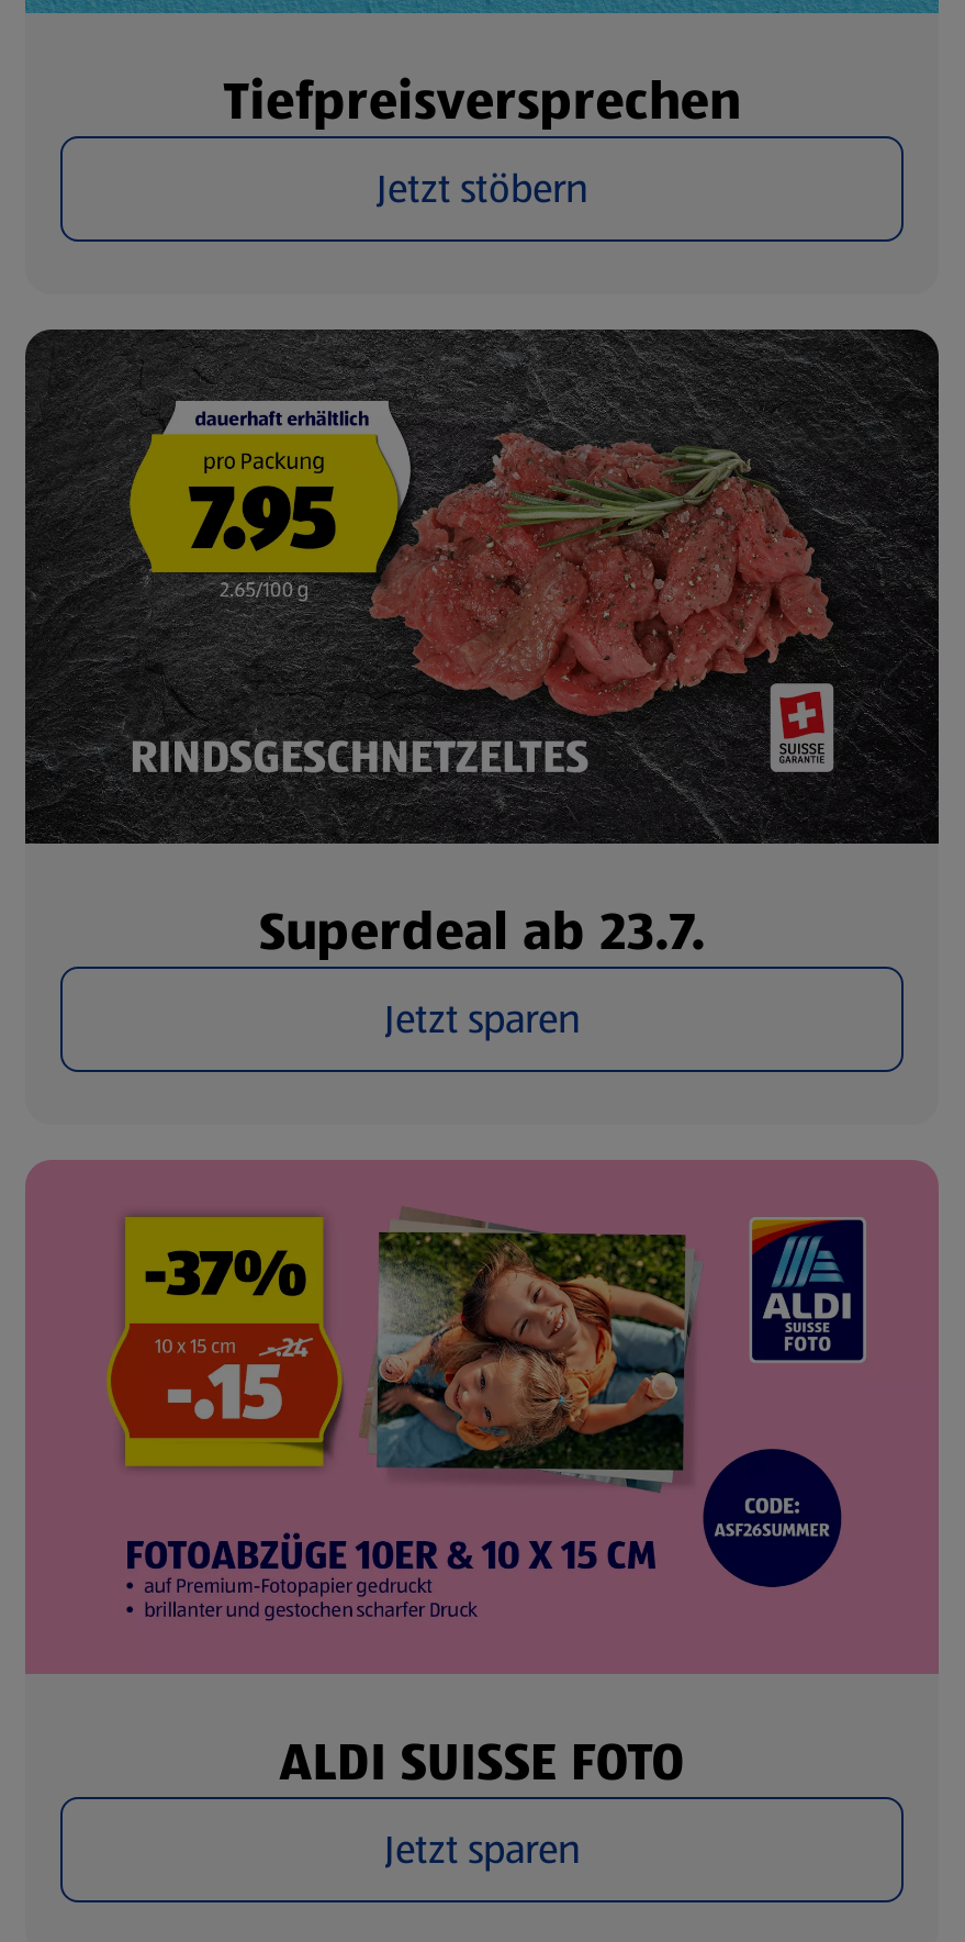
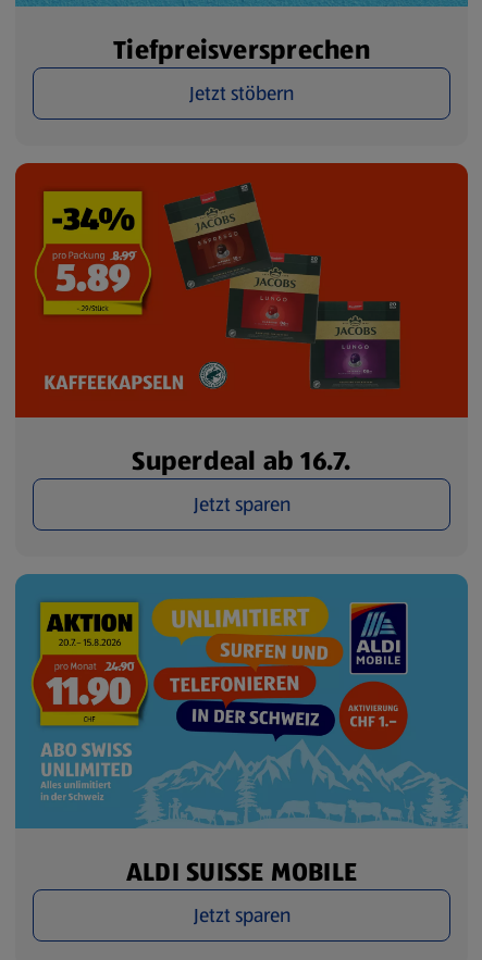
[23,327,941,969] [image] | Superdeal ab 23.7. -> [14,162,469,480] [image] | Superdeal ab 16.7.
[25,1160,939,1800] [image] | ALDI SUISSE FOTO -> [14,573,469,891] [image] | ALDI SUISSE MOBILE

